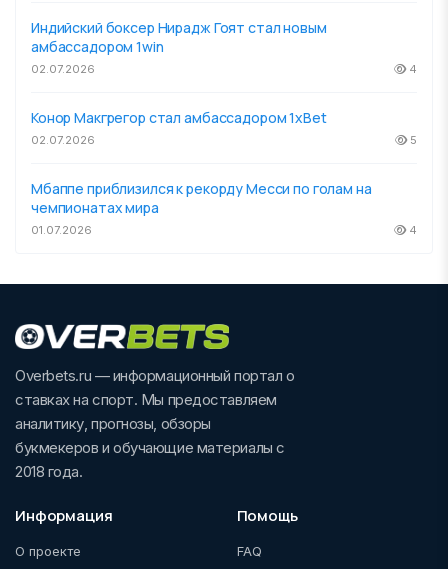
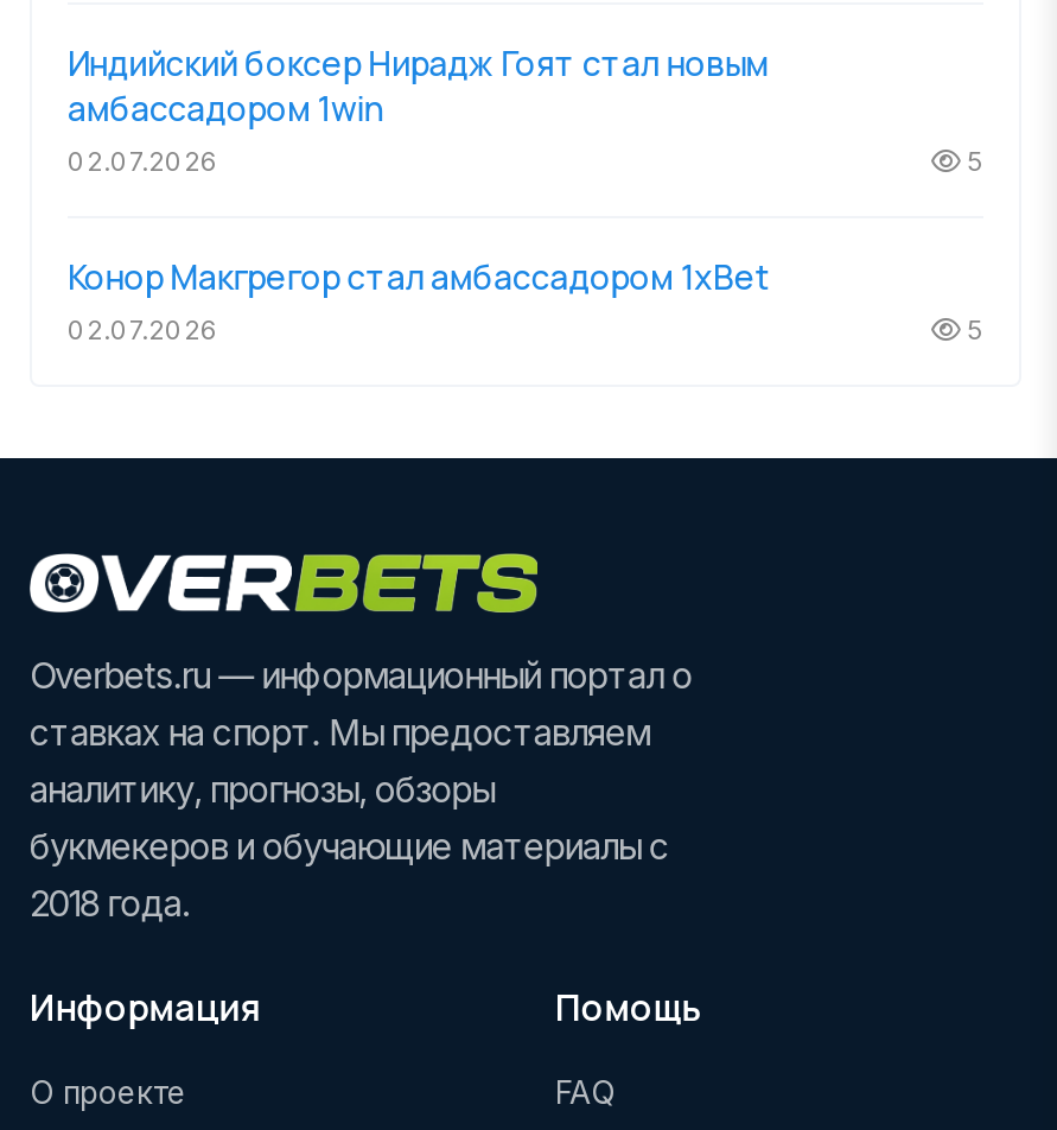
[406,62,417,76] 4 -> [960,144,983,178] 5
[31,179,417,237] Мбаппе приблизился к рекорду Месси по голам на | чемпионатах мира | 01.07.2026 | 4 -> none

